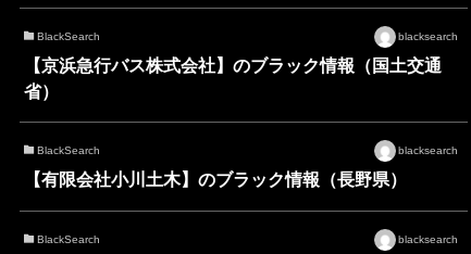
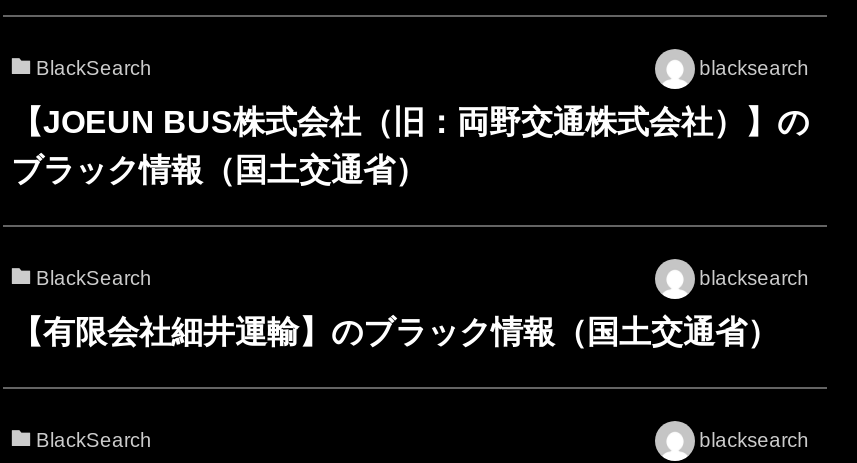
[24,56,442,101] 【京浜急行バス株式会社】のブラック情報（国土交通 | 省） -> [11,102,809,186] 【JOEUN BUS株式会社（旧：両野交通株式会社）】の | ブラック情報（国土交通省）
[24,170,407,189] 【有限会社小川土木】のブラック情報（長野県） -> [11,313,779,349] 【有限会社細井運輸】のブラック情報（国土交通省）

